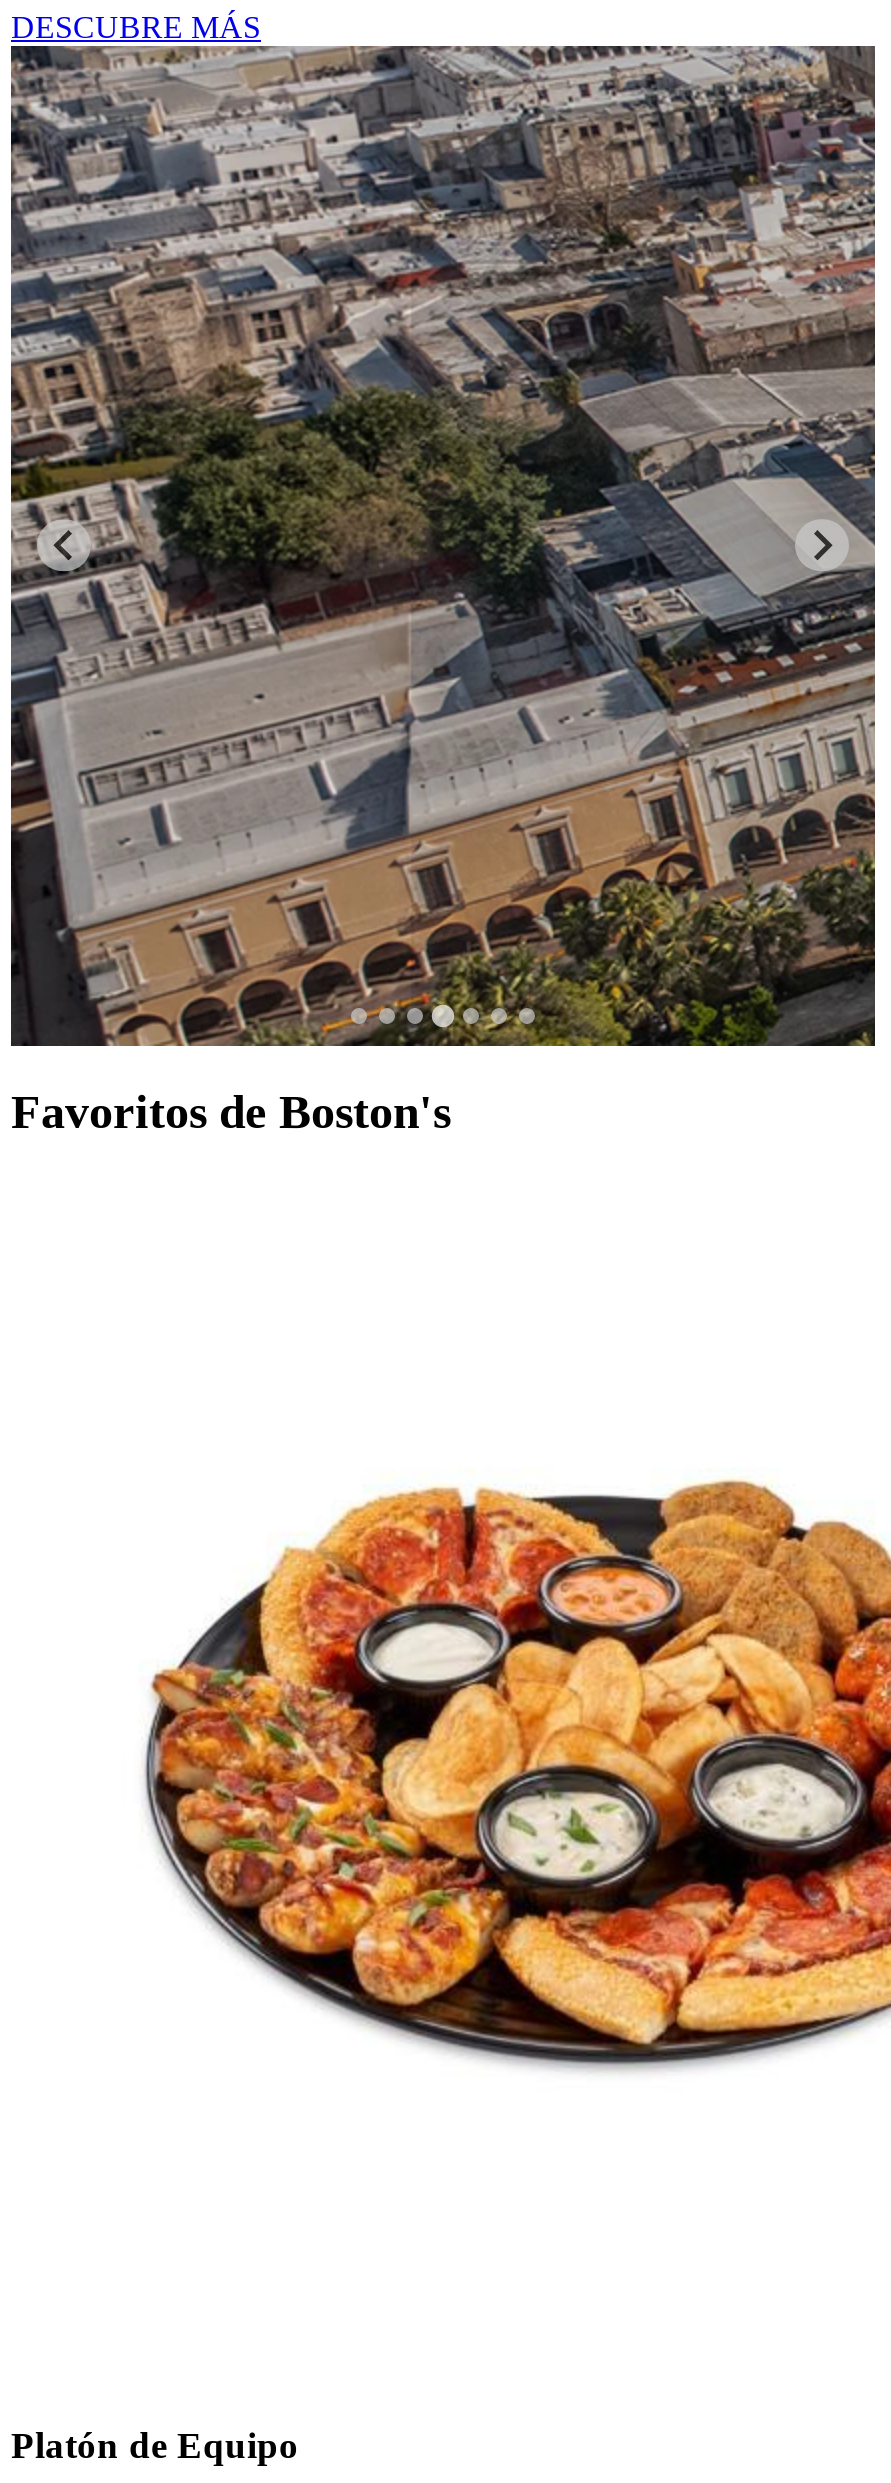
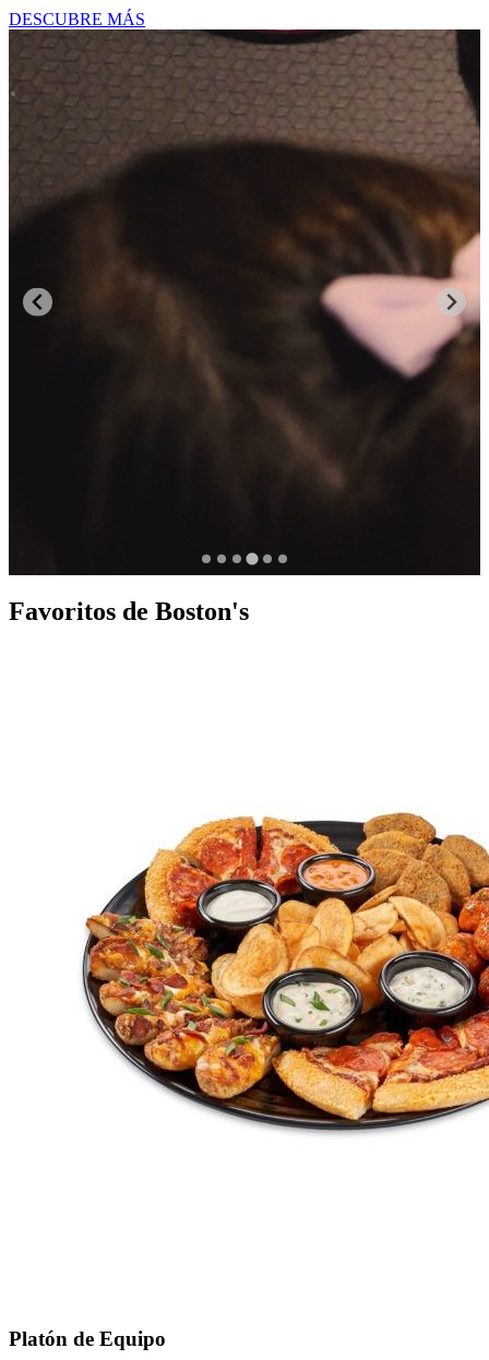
[9,44,877,1048] [image] -> [8,29,481,576] [image]

